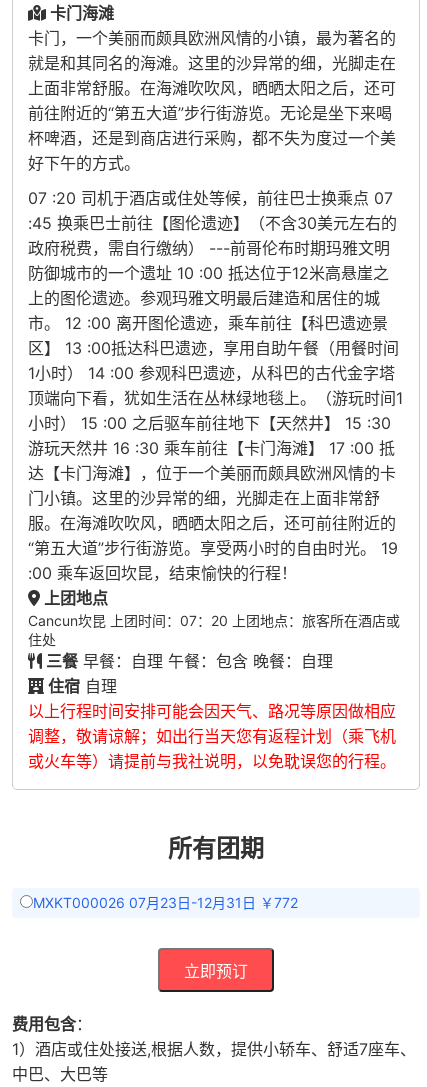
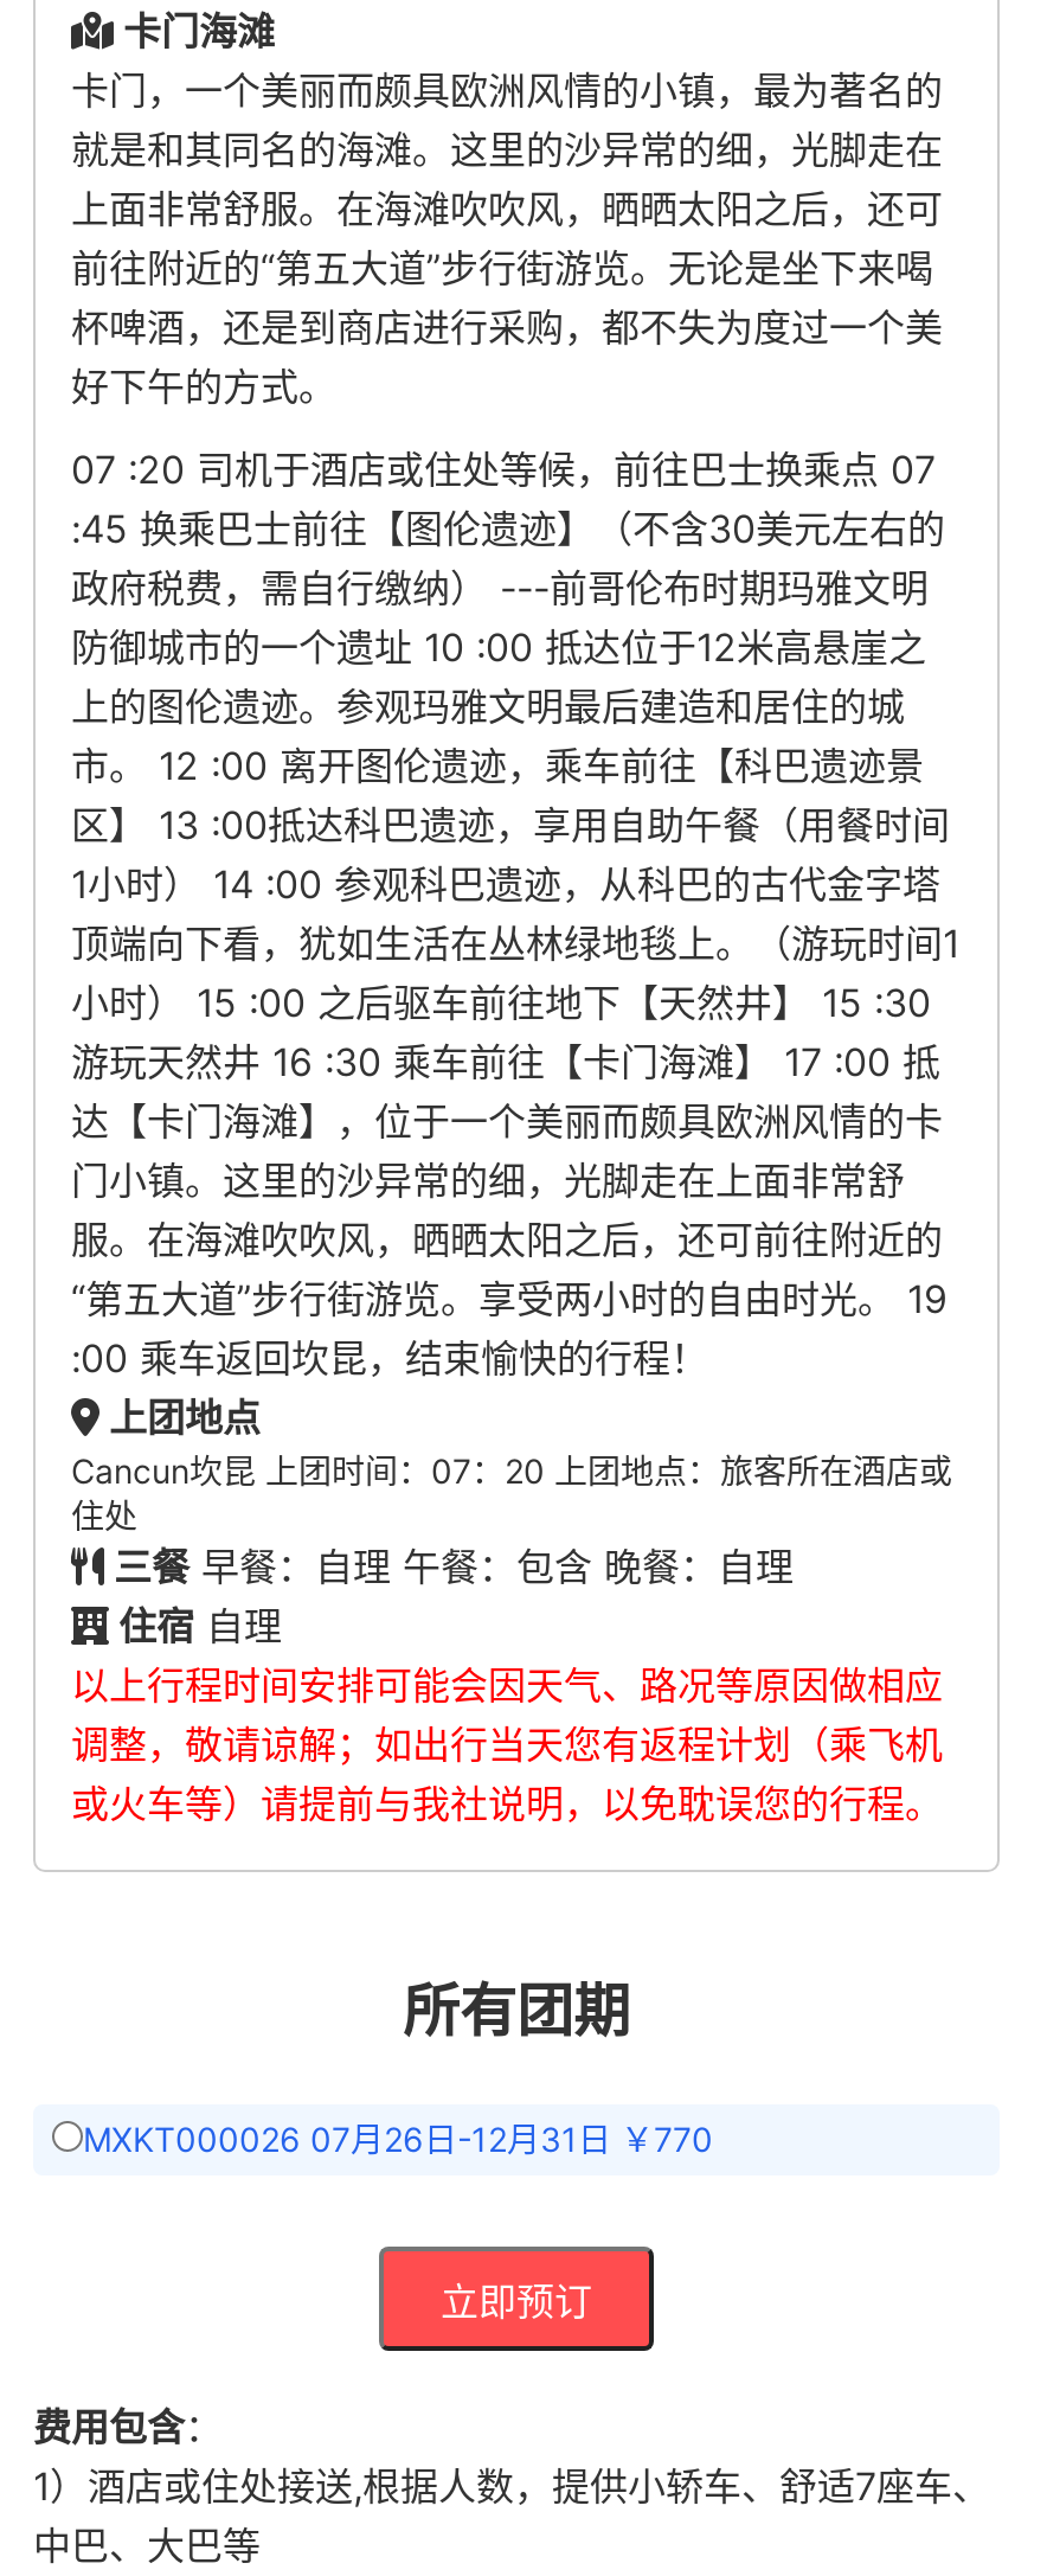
[33,894,298,911] MXKT000026 07月23日-12月31日 ￥772 -> [83,2119,713,2159] MXKT000026 07月26日-12月31日 ￥770

